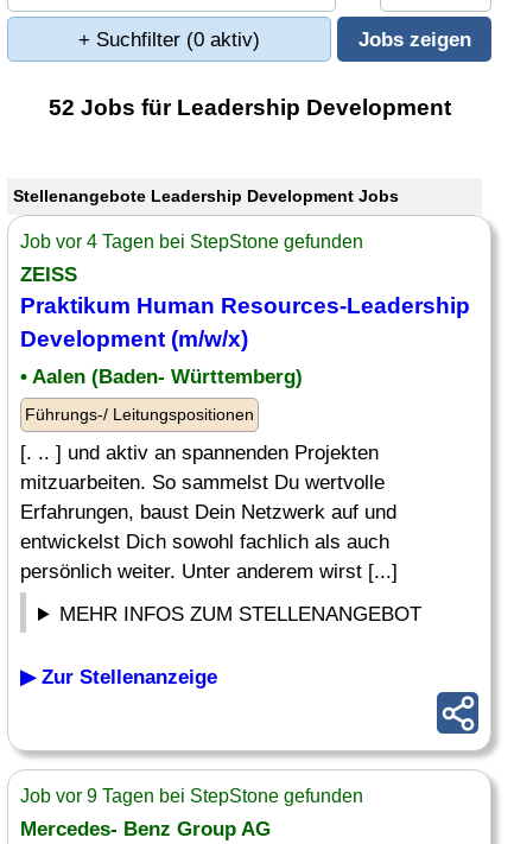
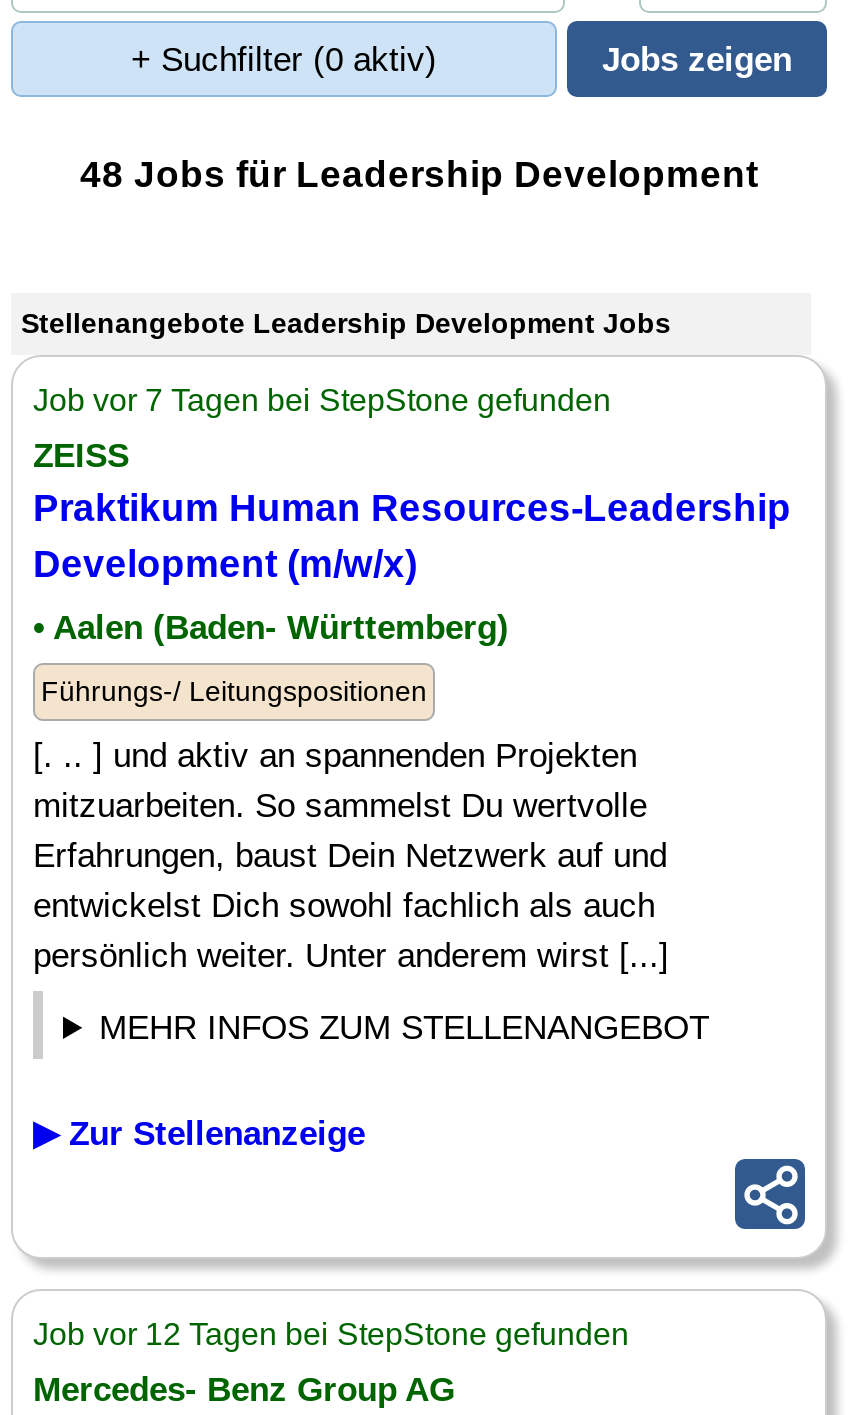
[48,95,450,120] 52 Jobs für Leadership Development -> [80,153,758,195] 48 Jobs für Leadership Development
[20,231,363,252] Job vor 4 Tagen bei StepStone gefunden -> [33,383,611,417] Job vor 7 Tagen bei StepStone gefunden
[20,786,363,806] Job vor 9 Tagen bei StepStone gefunden -> [33,1317,629,1351] Job vor 12 Tagen bei StepStone gefunden

